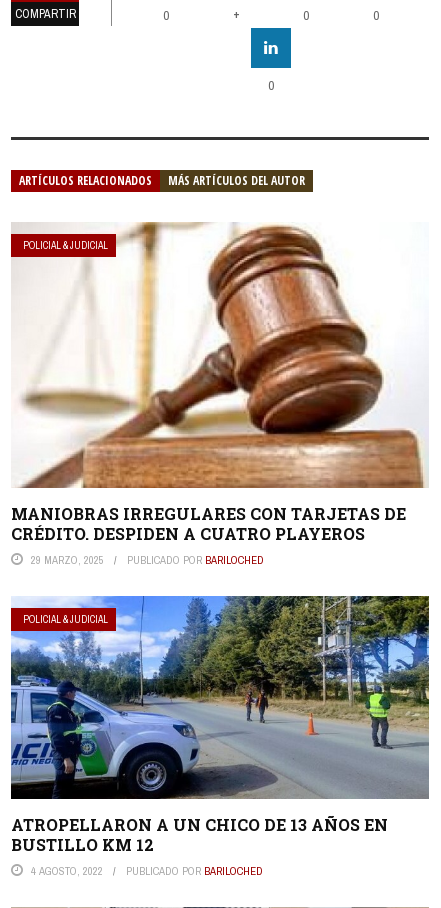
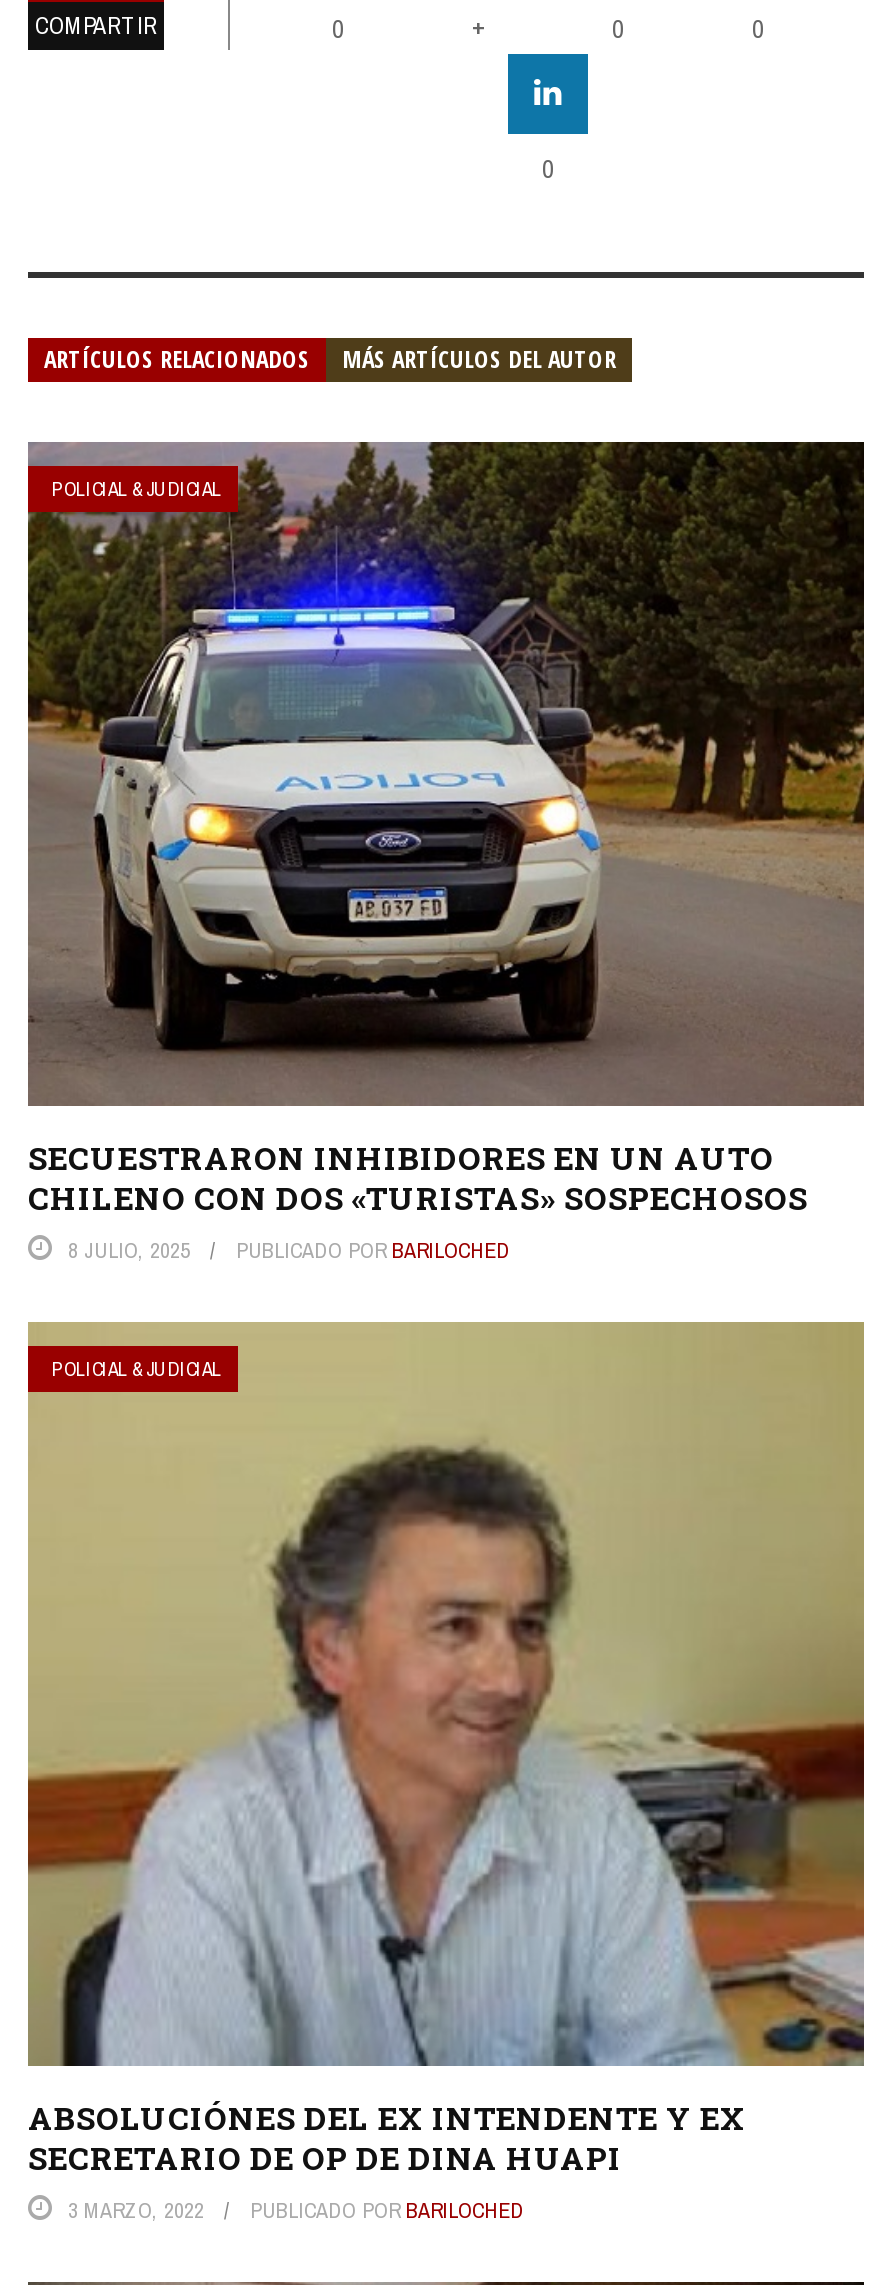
[11,222,429,567] [image] | MANIOBRAS IRREGULARES CON TARJETAS DE | CRÉDITO. DESPIDEN A CUATRO PLAYEROS | 29 MARZO, 2025 -> [26,440,866,1264] [image] | SECUESTRARON INHIBIDORES EN UN AUTO | CHILENO CON DOS «TURISTAS» SOSPECHOSOS | 8 JULIO, 2025
[10,595,430,878] [image] | ATROPELLARON A UN CHICO DE 13 AÑOS EN | BUSTILLO KM 12 | 4 AGOSTO, 2022 -> [26,1322,866,2225] [image] | ABSOLUCIÓNES DEL EX INTENDENTE Y EX | SECRETARIO DE OP DE DINA HUAPI | 3 MARZO, 2022

